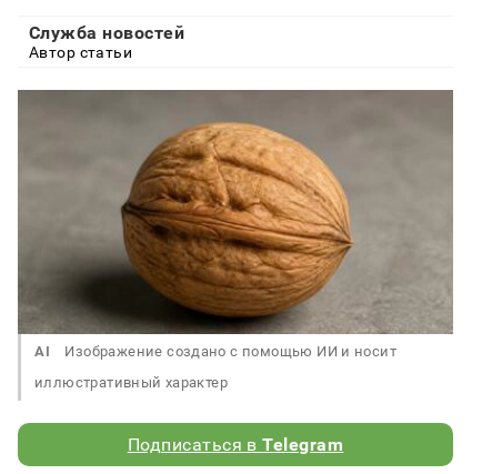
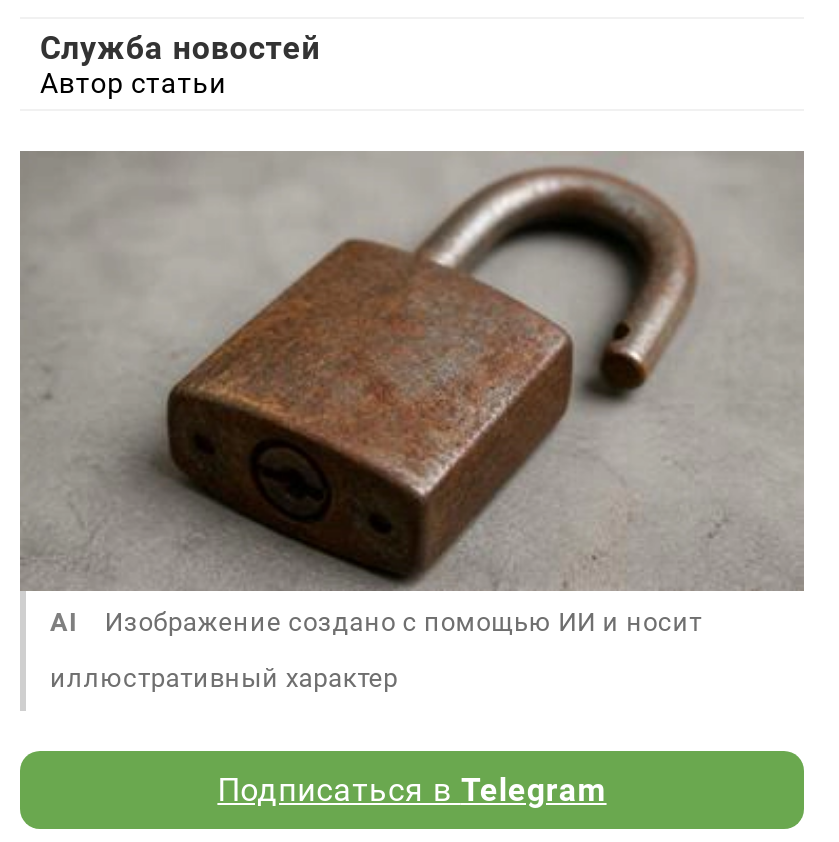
[19,91,452,333] [image] -> [20,151,800,591] [image]

